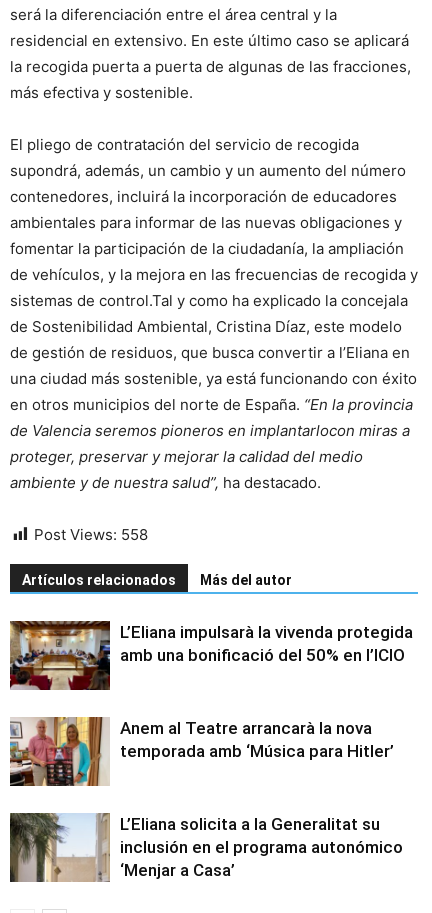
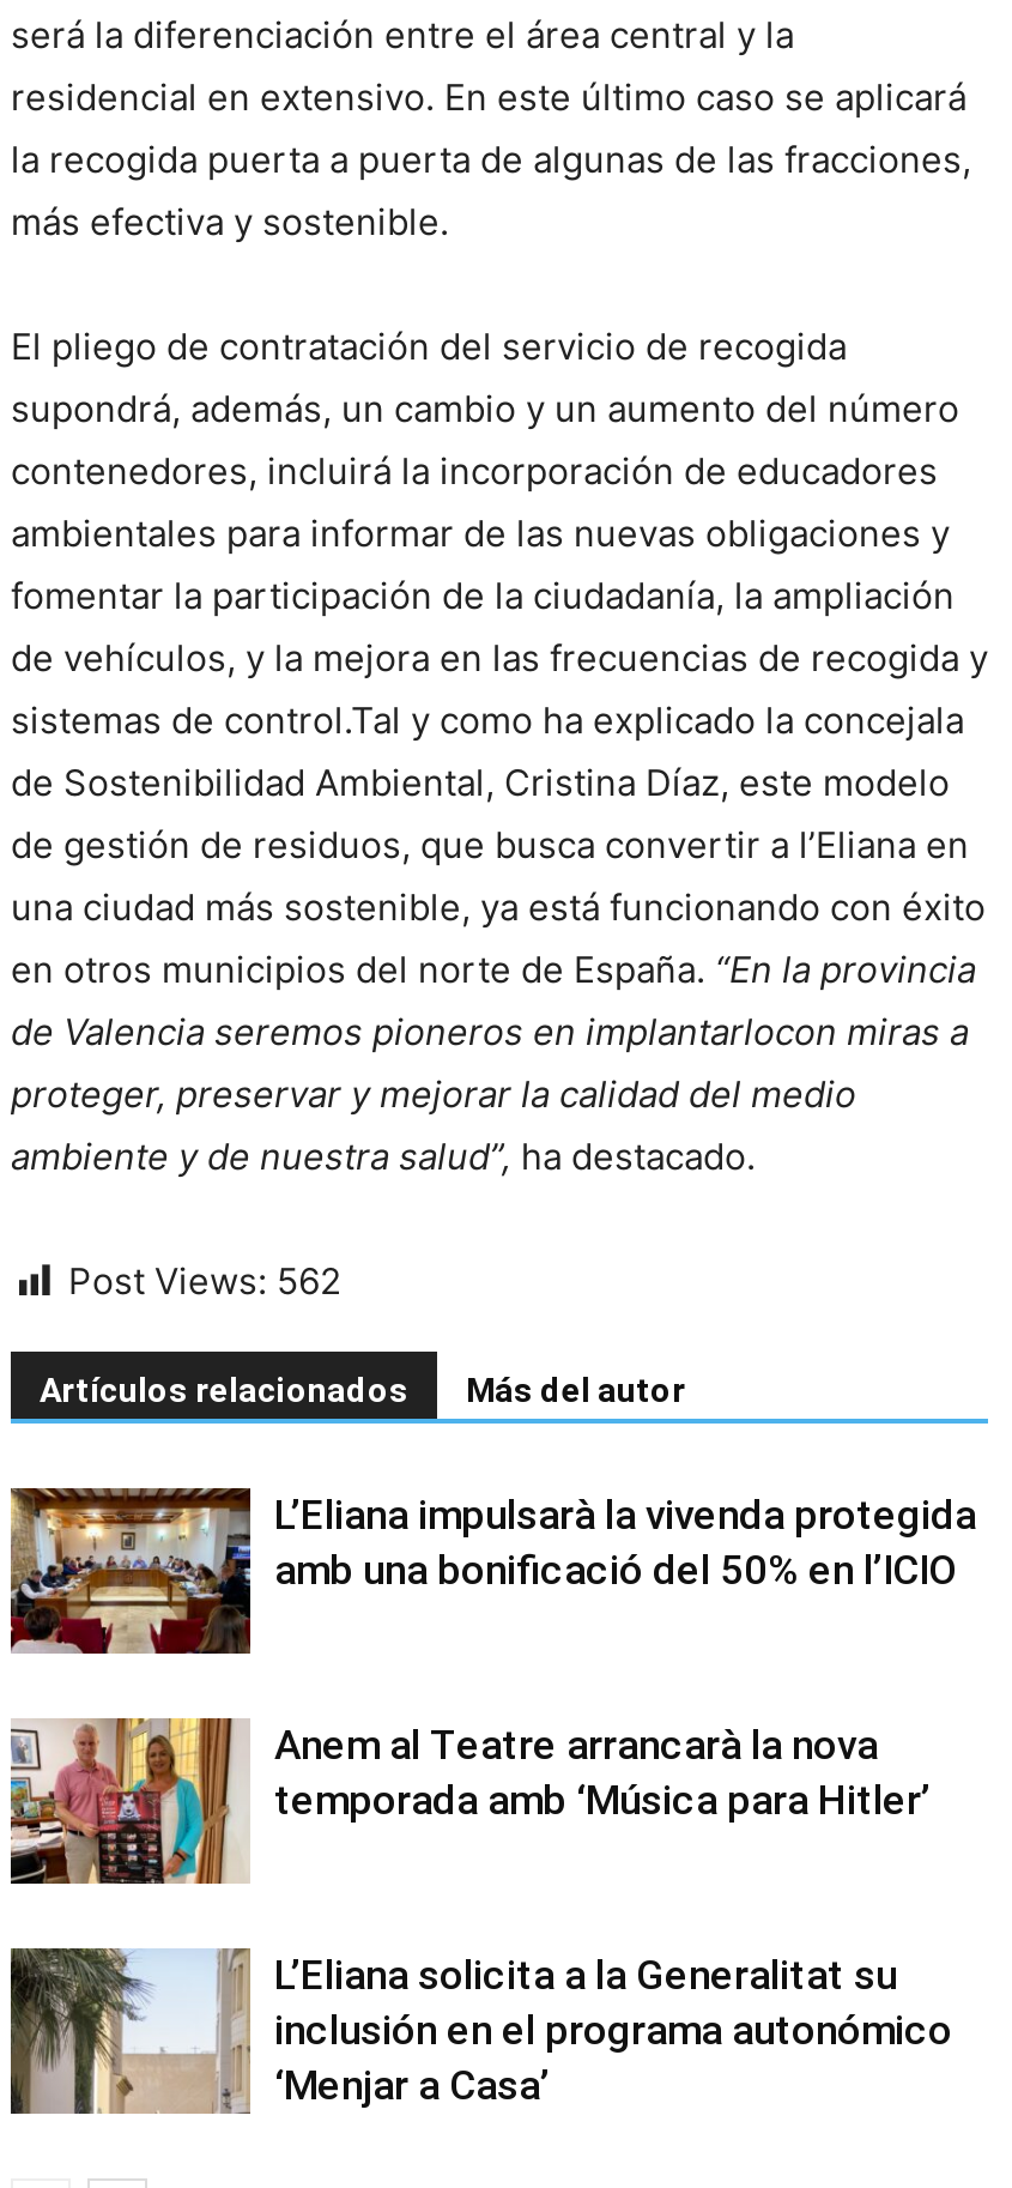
[34,525,148,544] Post Views: 558 -> [68,1259,341,1305] Post Views: 562

